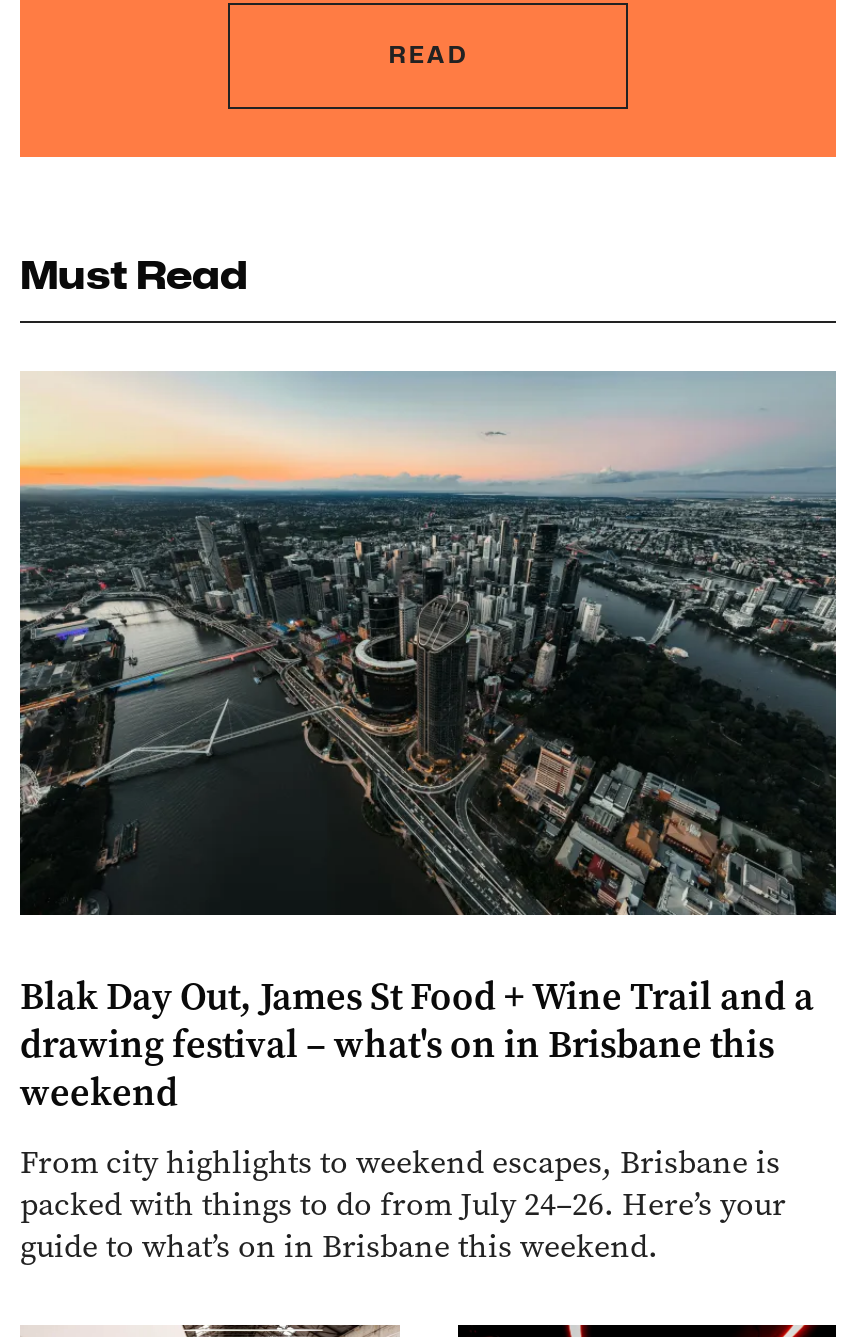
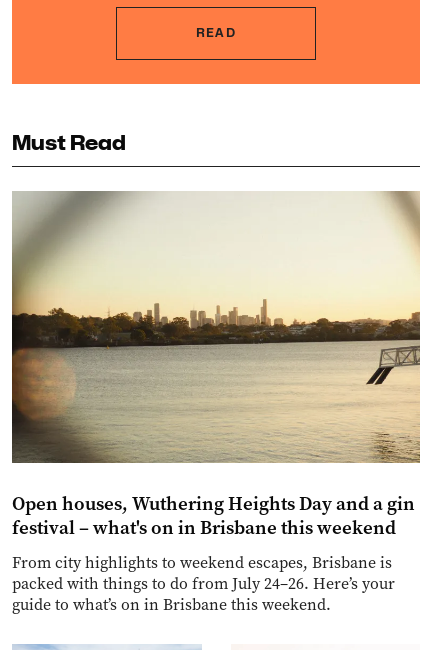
[18,373,838,1116] [image] | Blak Day Out, James St Food + Wine Trail and a | drawing festival – what's on in Brisbane this | weekend -> [12,191,421,540] [image] | Open houses, Wuthering Heights Day and a gin | festival – what's on in Brisbane this weekend

